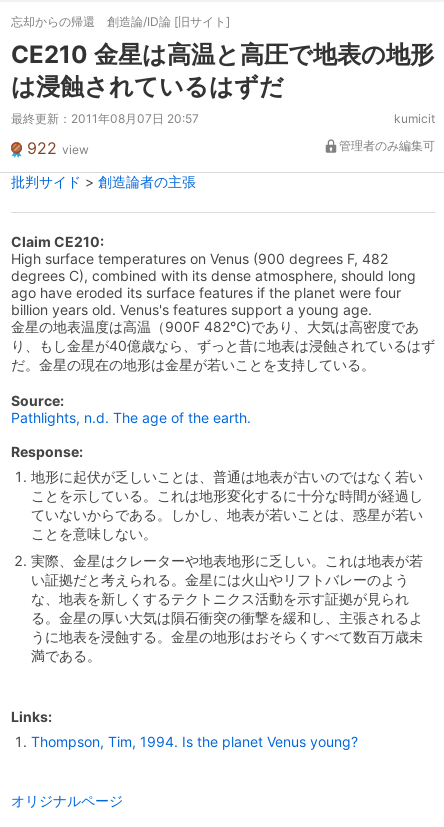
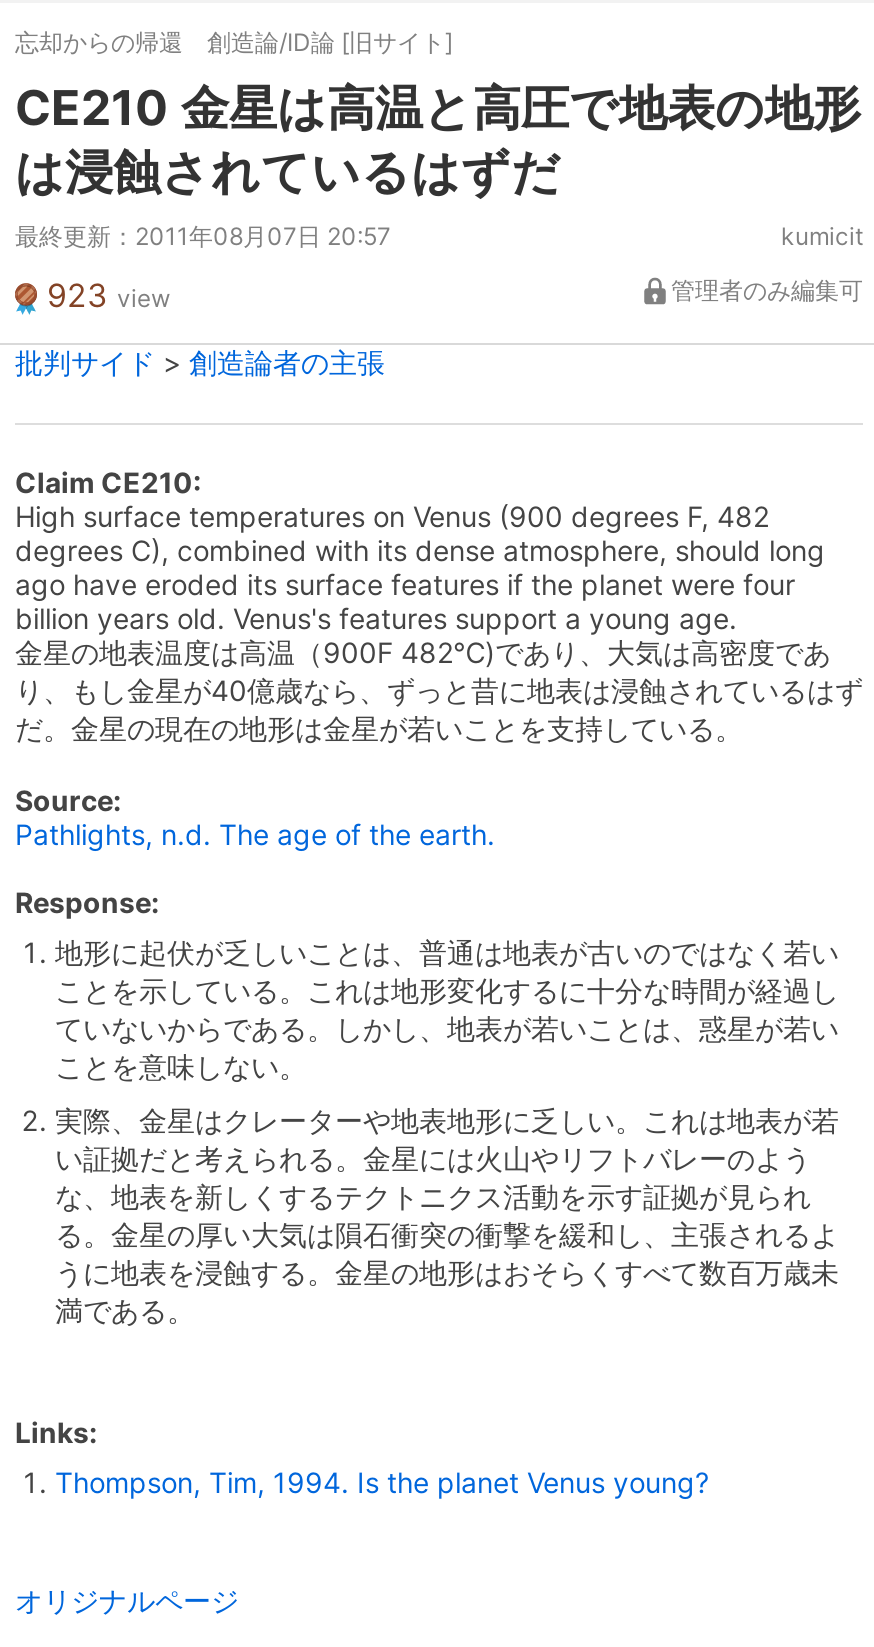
[27,138,89,158] 922 view -> [47,275,171,315] 923 view

